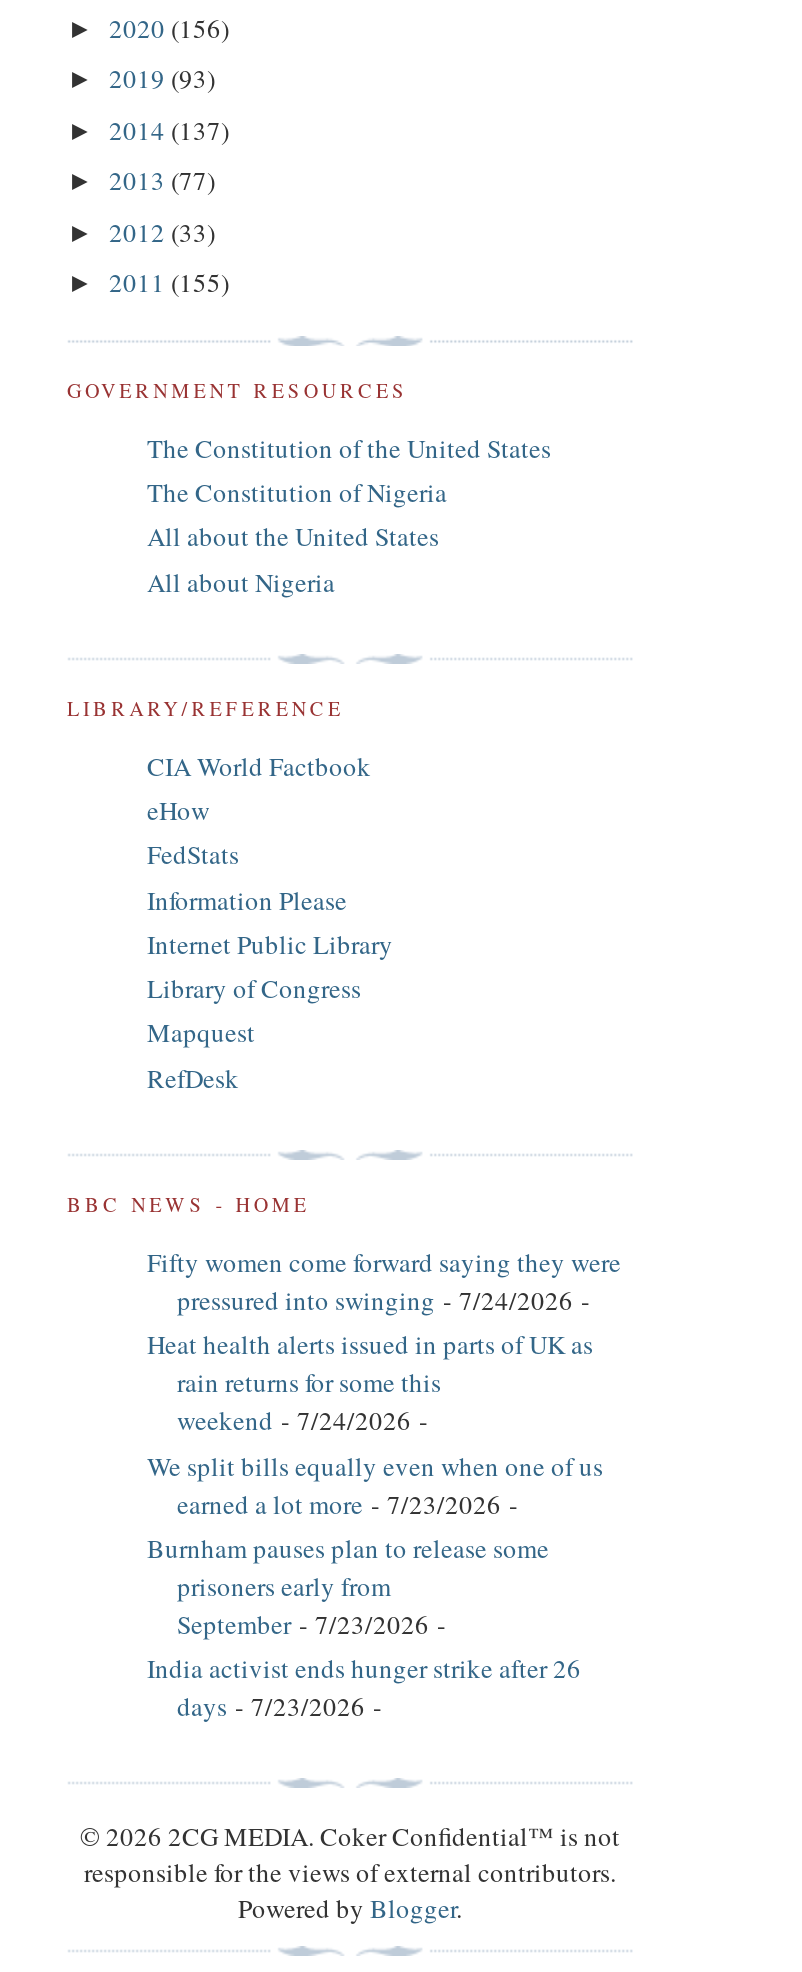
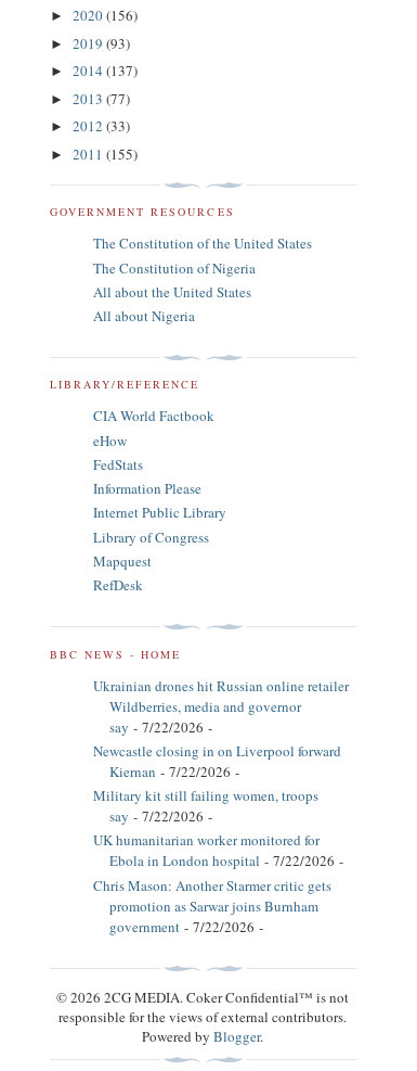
[147,1244,621,1724] Fifty women come forward saying they were | pressured into swinging - 7/24/2026 - | Heat health alerts issued in parts of UK as | rain returns for some this | weekend - 7/24/2026 - | We split bills equally even when one of us | earned a lot more - 7/23/2026 - | Burnham pauses plan to release some | prisoners early from | September - 7/23/2026 - | India activist ends hunger strike after 26 | days - 7/23/2026 - -> [93,676,349,936] Ukrainian drones hit Russian online retailer | Wildberries, media and governor | say - 7/22/2026 - | Newcastle closing in on Liverpool forward | Kiernan - 7/22/2026 - | Military kit still failing women, troops | say - 7/22/2026 - | UK humanitarian worker monitored for | Ebola in London hospital - 7/22/2026 - | Chris Mason: Another Starmer critic gets | promotion as Sarwar joins Burnham | government - 7/22/2026 -

